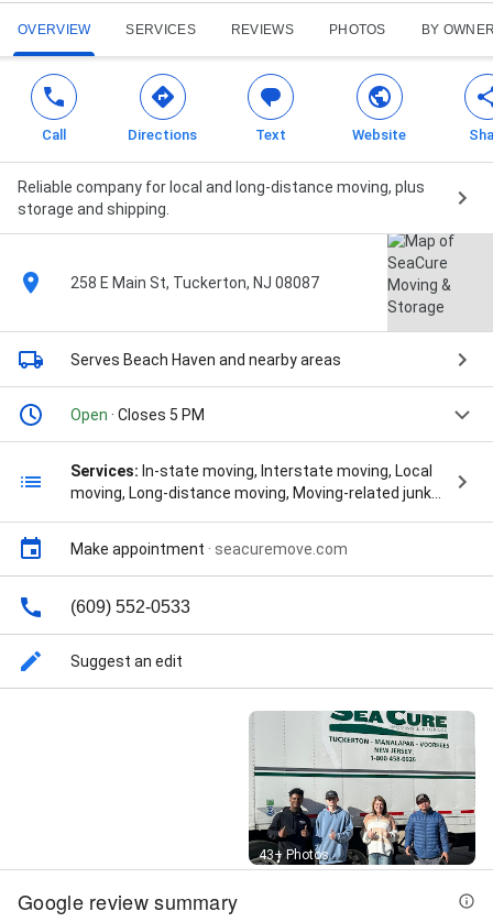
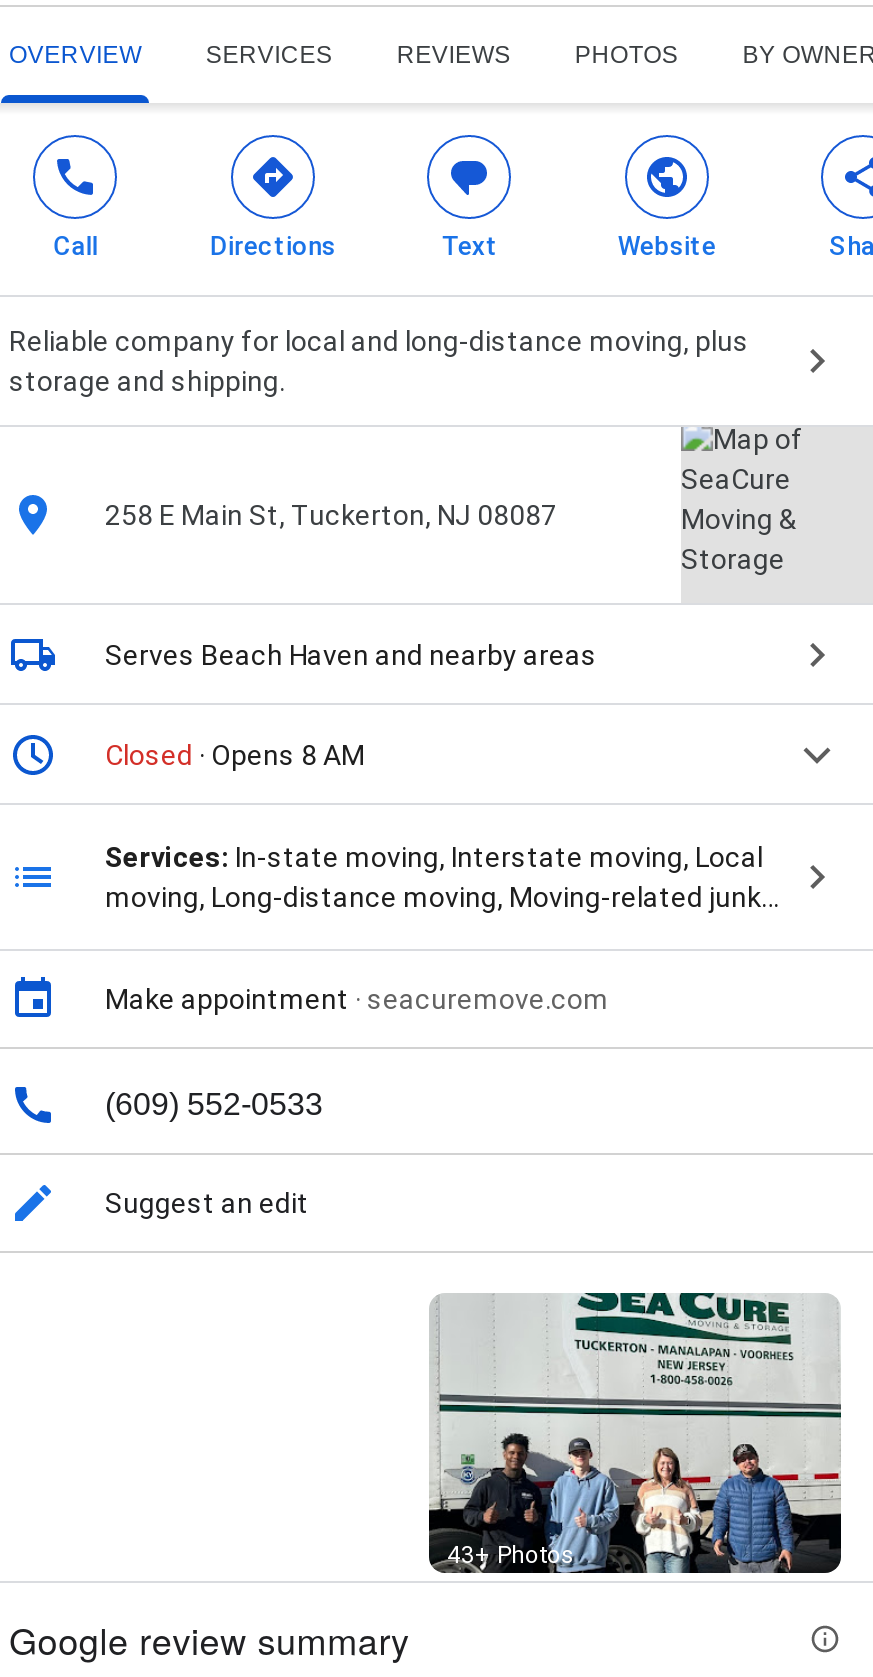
[70,406,205,424] Open · Closes 5 PM -> [105,739,365,771] Closed · Opens 8 AM

